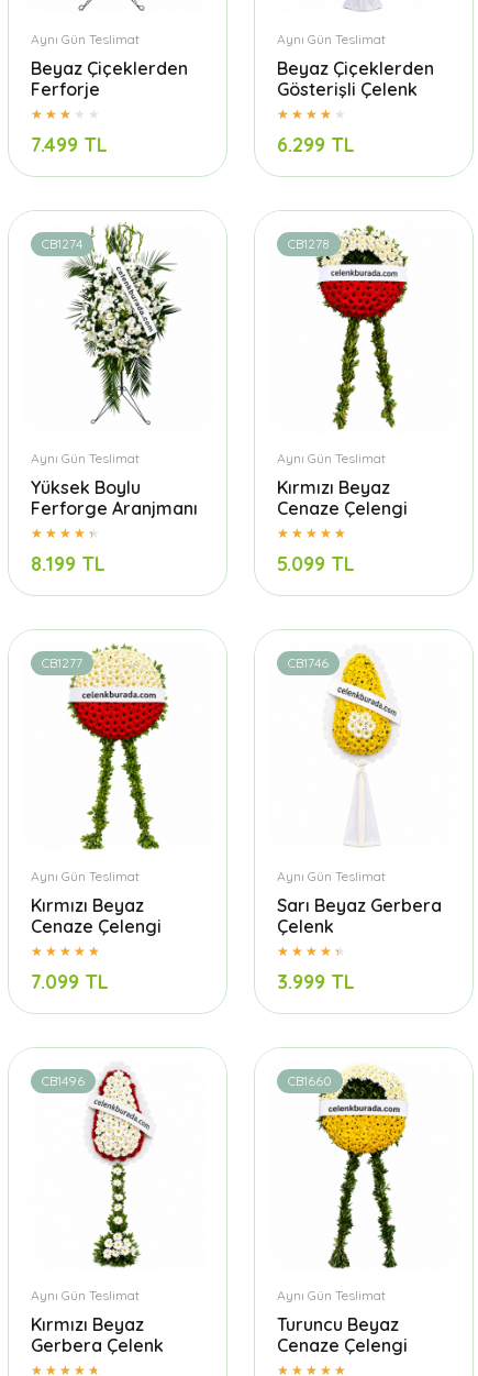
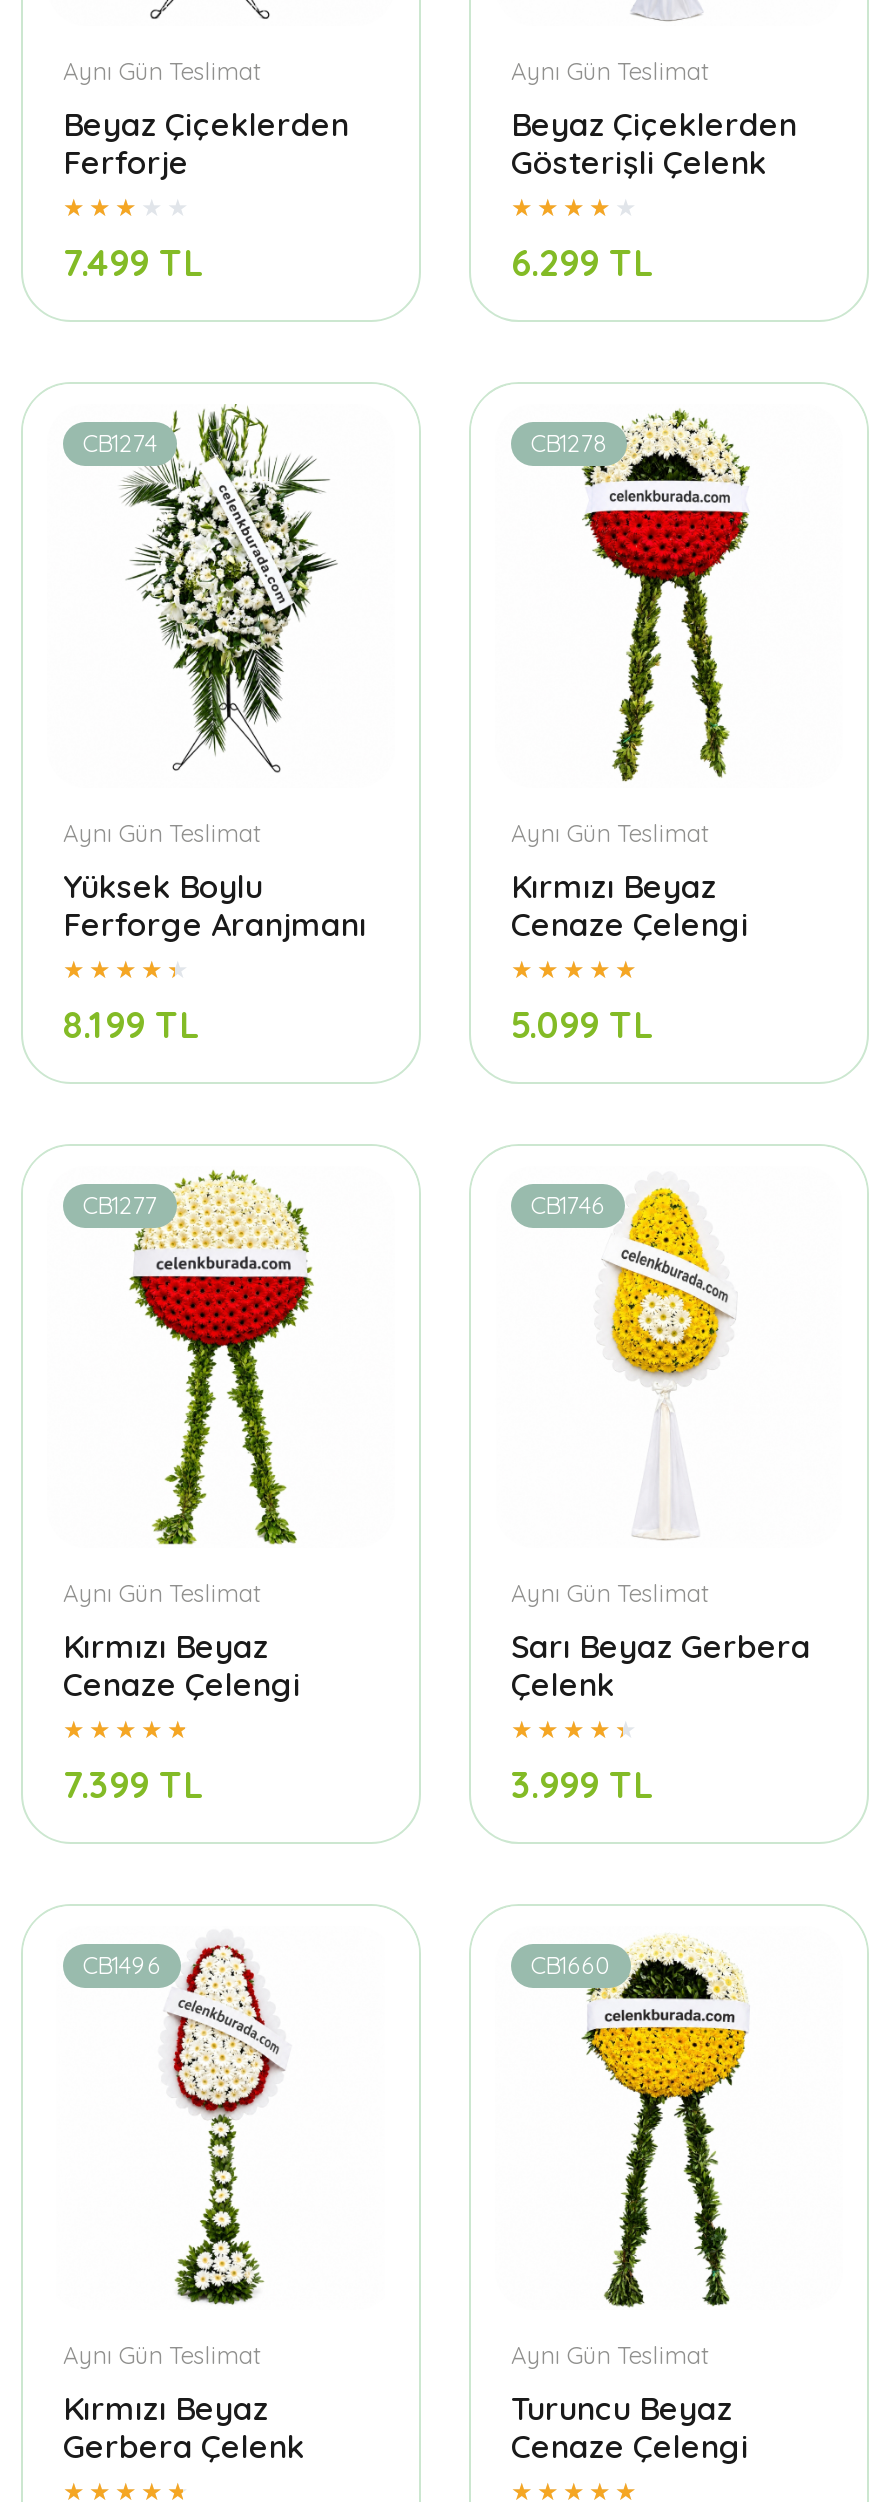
[31,969,109,995] 7.099 TL -> [63,1762,203,1808] 7.399 TL

